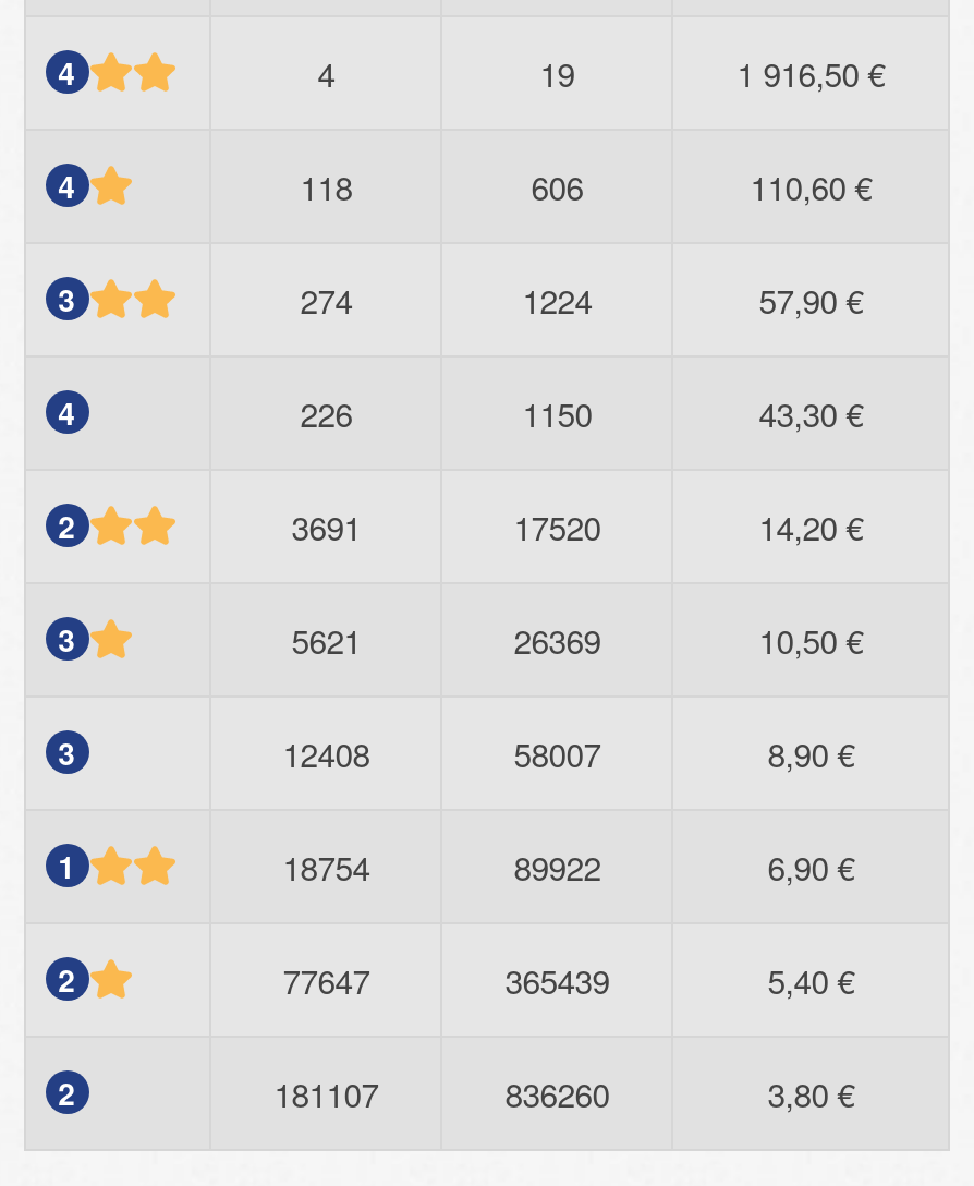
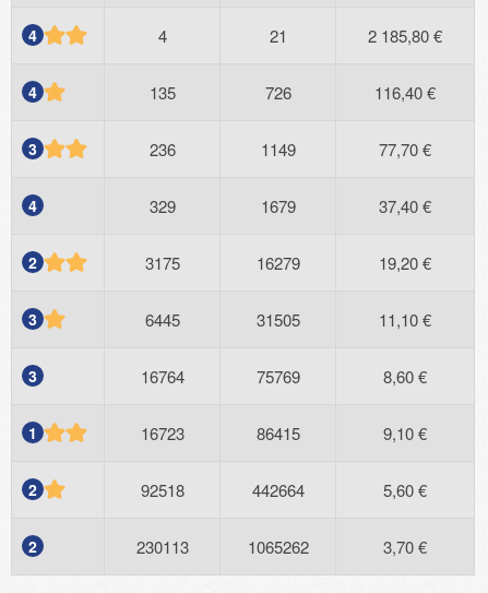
[540,50,575,96] 19 -> [269,24,287,47] 21
[737,50,885,96] 1 916,50 € -> [368,24,442,47] 2 185,80 €
[300,163,352,209] 118 -> [149,81,175,104] 135
[531,163,583,209] 606 -> [265,81,291,104] 726
[750,163,872,209] 110,60 € -> [375,81,436,104] 116,40 €
[300,277,352,322] 274 -> [149,137,175,160] 236
[522,277,592,322] 1224 -> [261,137,296,160] 1149
[759,277,863,322] 57,90 € -> [379,137,431,160] 77,70 €
[300,390,352,436] 226 -> [149,194,175,217] 329
[522,390,592,436] 1150 -> [261,194,296,217] 1679
[759,390,863,436] 43,30 € -> [379,194,431,217] 37,40 €
[291,503,361,549] 3691 -> [145,251,180,274] 3175
[514,503,601,549] 17520 -> [256,251,300,274] 16279
[759,503,863,549] 14,20 € -> [379,251,431,274] 19,20 €
[291,617,361,663] 5621 -> [145,308,180,331] 6445
[514,617,601,663] 26369 -> [256,308,300,331] 31505
[759,617,863,663] 10,50 € -> [379,308,431,331] 11,10 €
[283,730,370,776] 12408 -> [141,365,184,388] 16764
[514,730,601,776] 58007 -> [256,365,300,388] 75769
[767,730,855,776] 8,90 € -> [383,365,427,388] 8,60 €
[283,843,370,889] 18754 -> [141,421,184,444] 16723
[514,843,601,889] 89922 -> [256,421,300,444] 86415
[767,843,855,889] 6,90 € -> [383,421,427,444] 9,10 €
[283,957,370,1003] 77647 -> [141,478,184,501] 92518
[505,957,609,1003] 365439 -> [252,478,304,501] 442664
[767,957,855,1003] 5,40 € -> [383,478,427,501] 5,60 €
[274,1070,378,1116] 181107 -> [136,535,189,558] 230113
[505,1070,609,1116] 836260 -> [247,535,309,558] 1065262
[767,1070,855,1116] 3,80 € -> [383,535,427,558] 3,70 €

